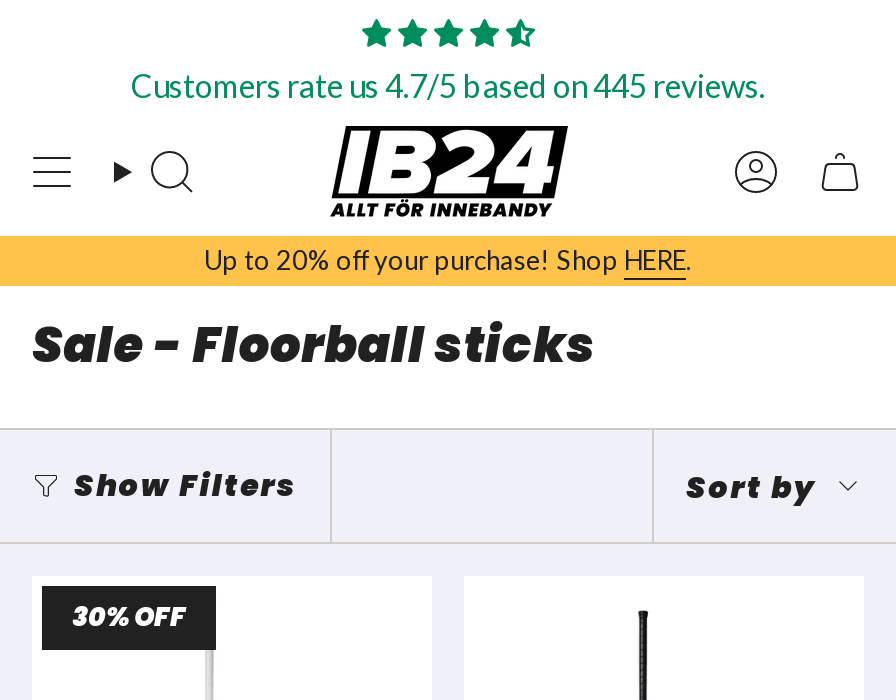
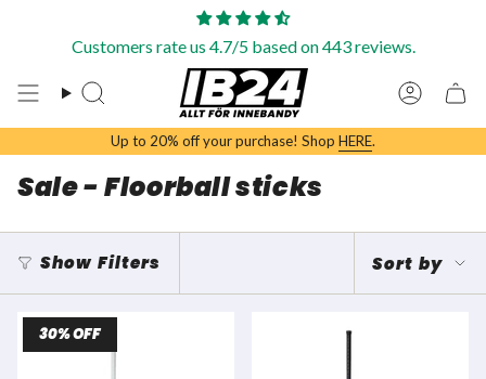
[131,66,765,104] Customers rate us 4.7/5 based on 445 reviews. -> [71,36,415,56] Customers rate us 4.7/5 based on 443 reviews.

